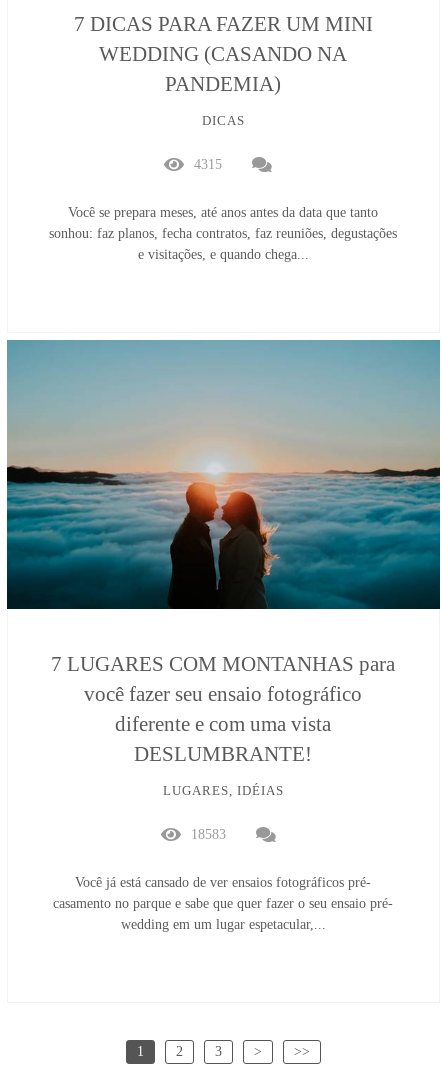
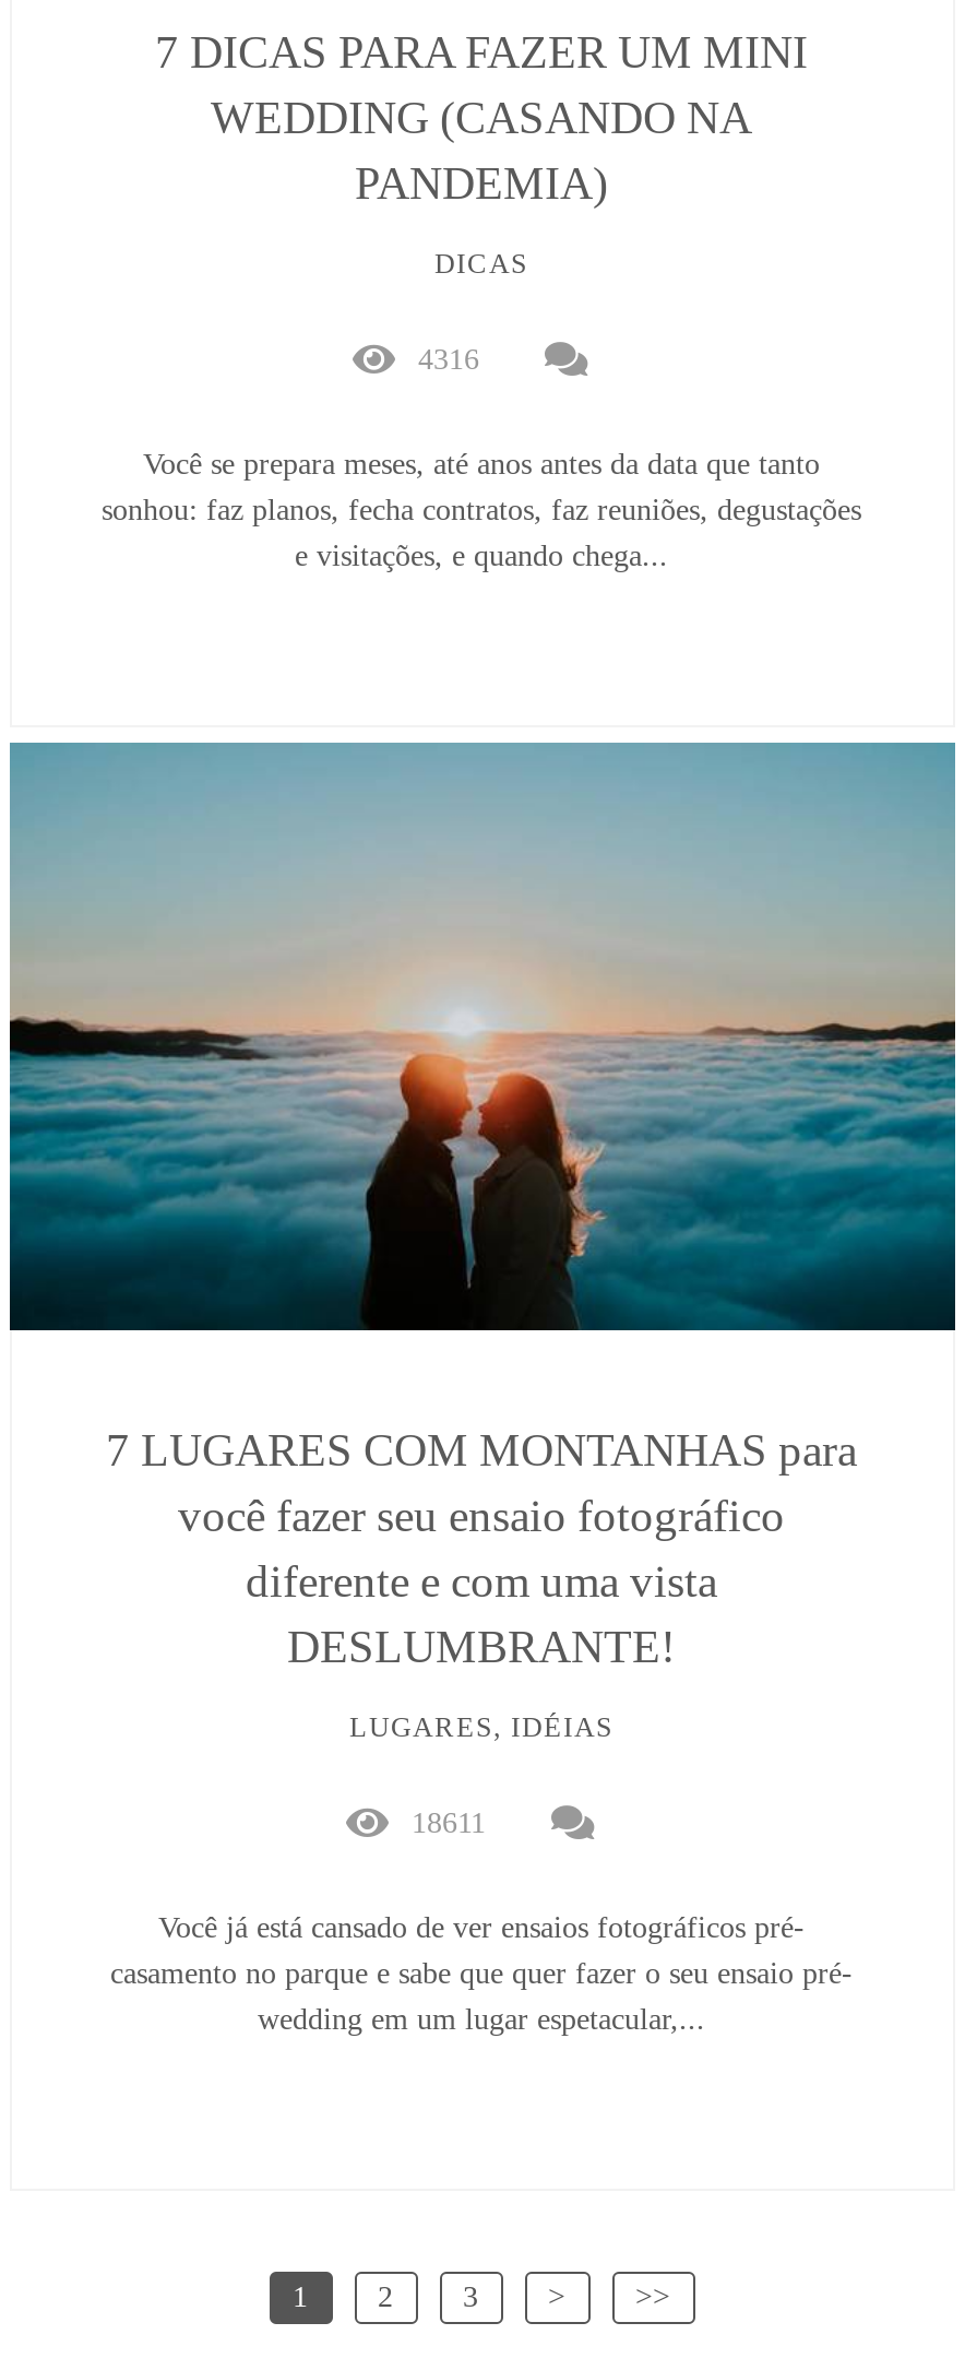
[194,157,222,172] 4315 -> [418,344,479,377] 4316
[190,827,225,842] 18583 -> [412,1807,486,1840] 18611

